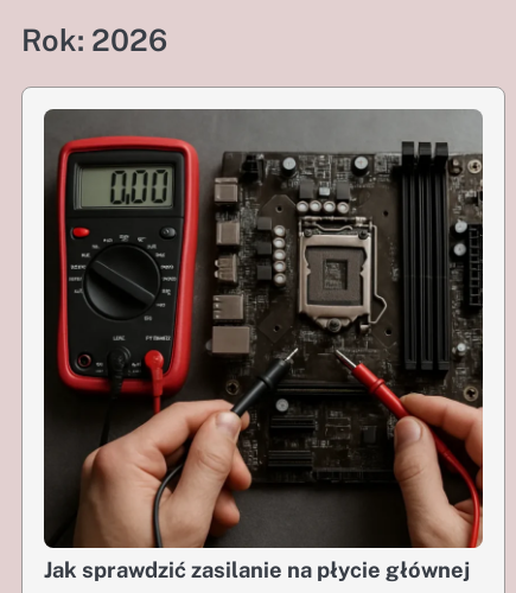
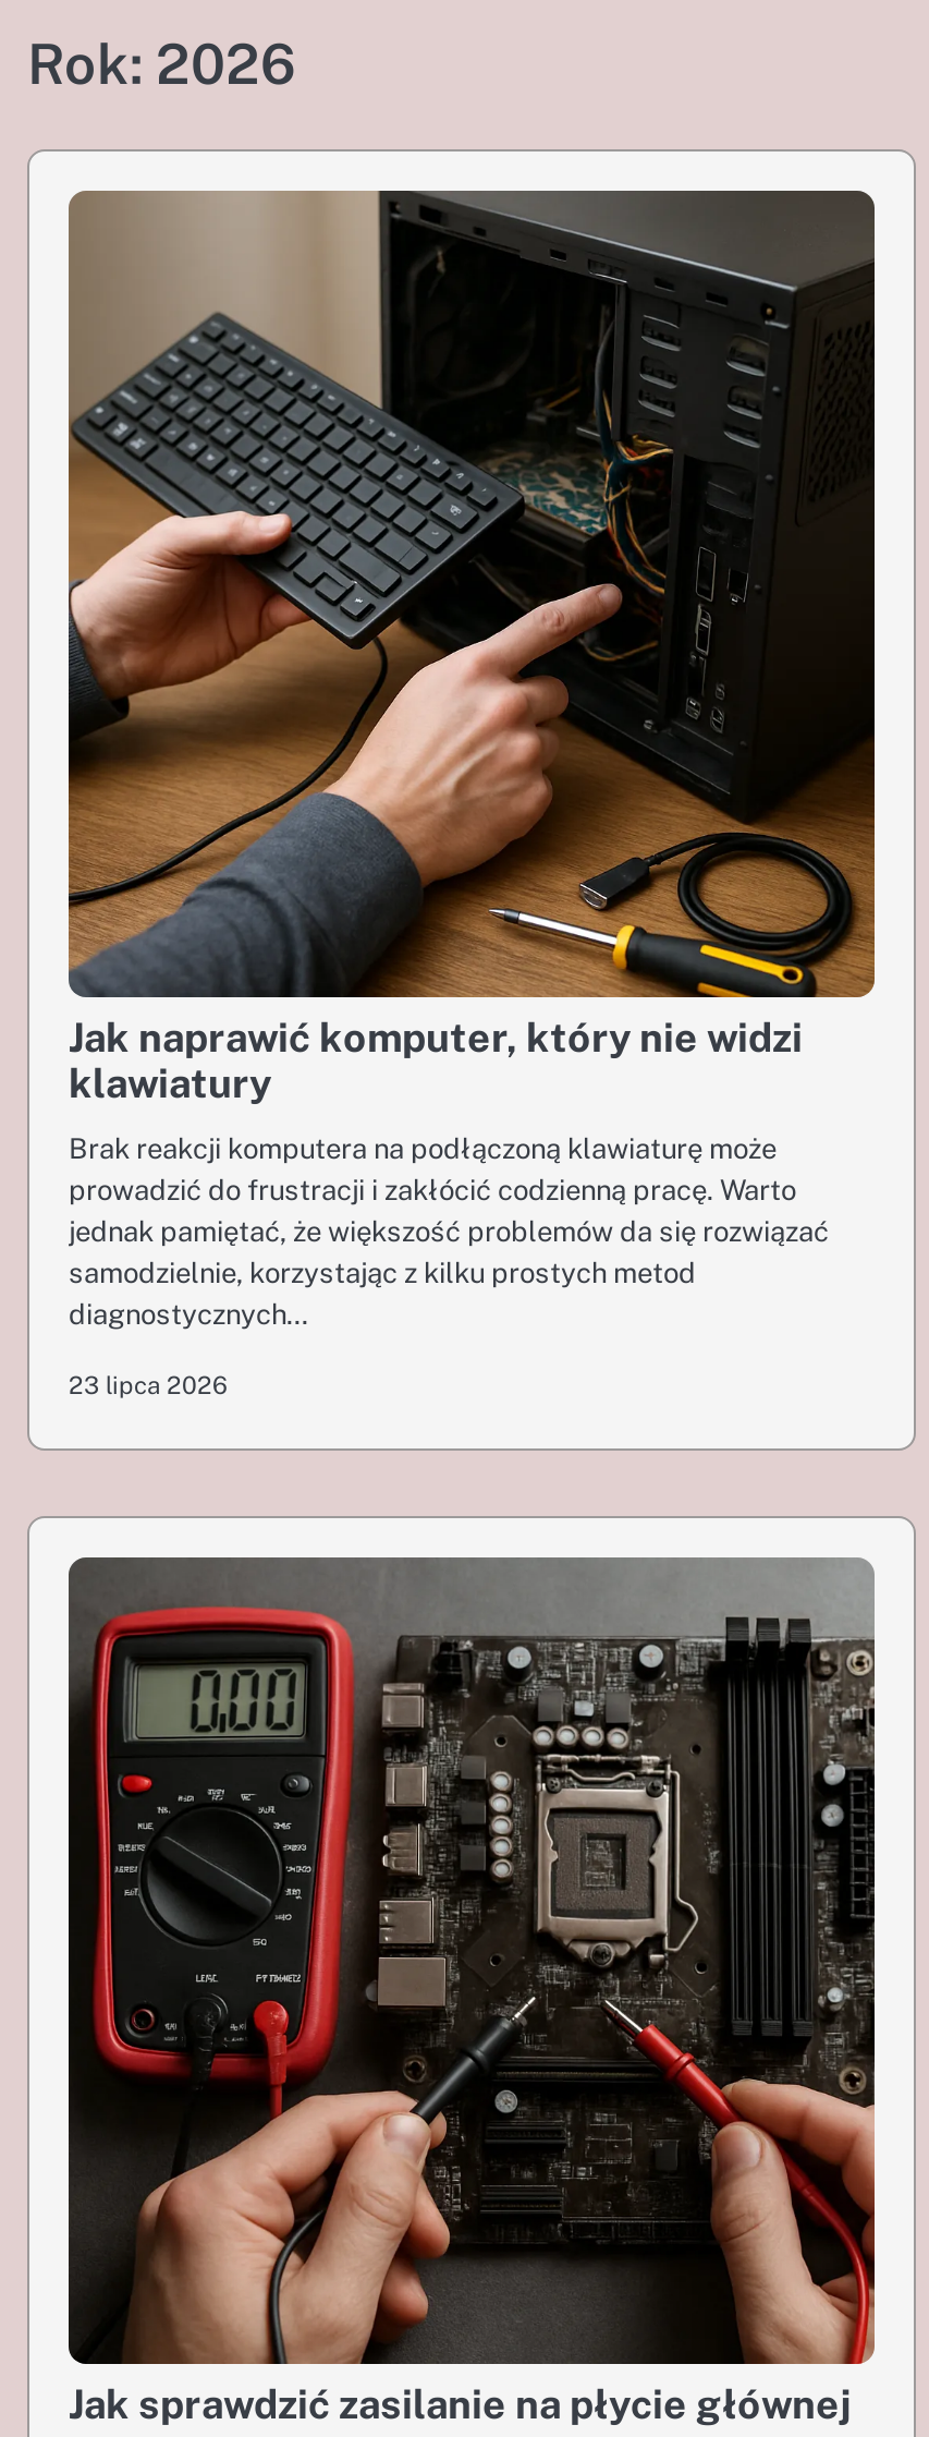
none -> [69,191,877,1401] [image] | Jak naprawić komputer, który nie widzi | klawiatury | Brak reakcji komputera na podłączoną klawiaturę może | prowadzić do frustracji i zakłócić codzienną pracę. Warto | jednak pamiętać, że większość problemów da się rozwiązać | samodzielnie, korzystając z kilku prostych metod | diagnostycznych… | 23 lipca 2026

